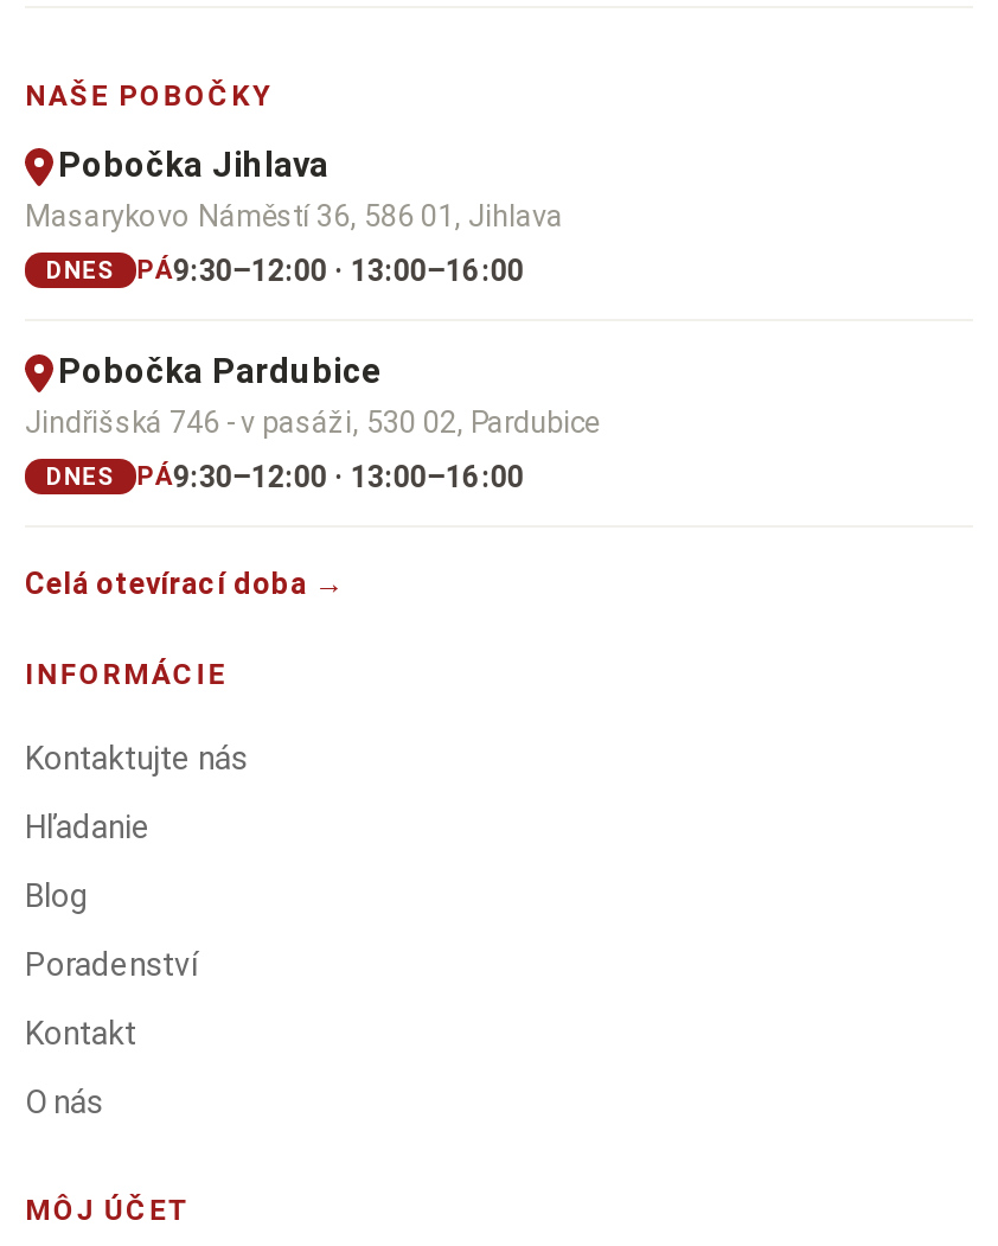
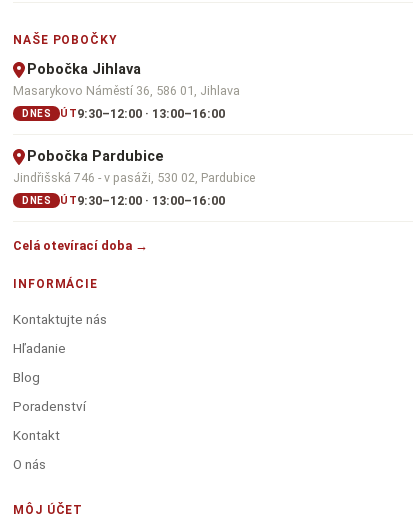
[46,253,524,288] DNES PÁ9:30–12:00 · 13:00–16:00 -> [22,106,225,121] DNES ÚT9:30–12:00 · 13:00–16:00
[46,459,524,495] DNES PÁ9:30–12:00 · 13:00–16:00 -> [22,193,225,208] DNES ÚT9:30–12:00 · 13:00–16:00

